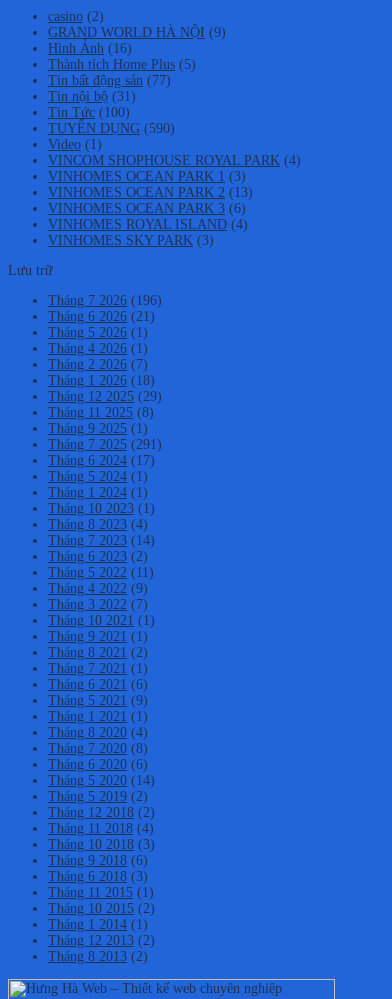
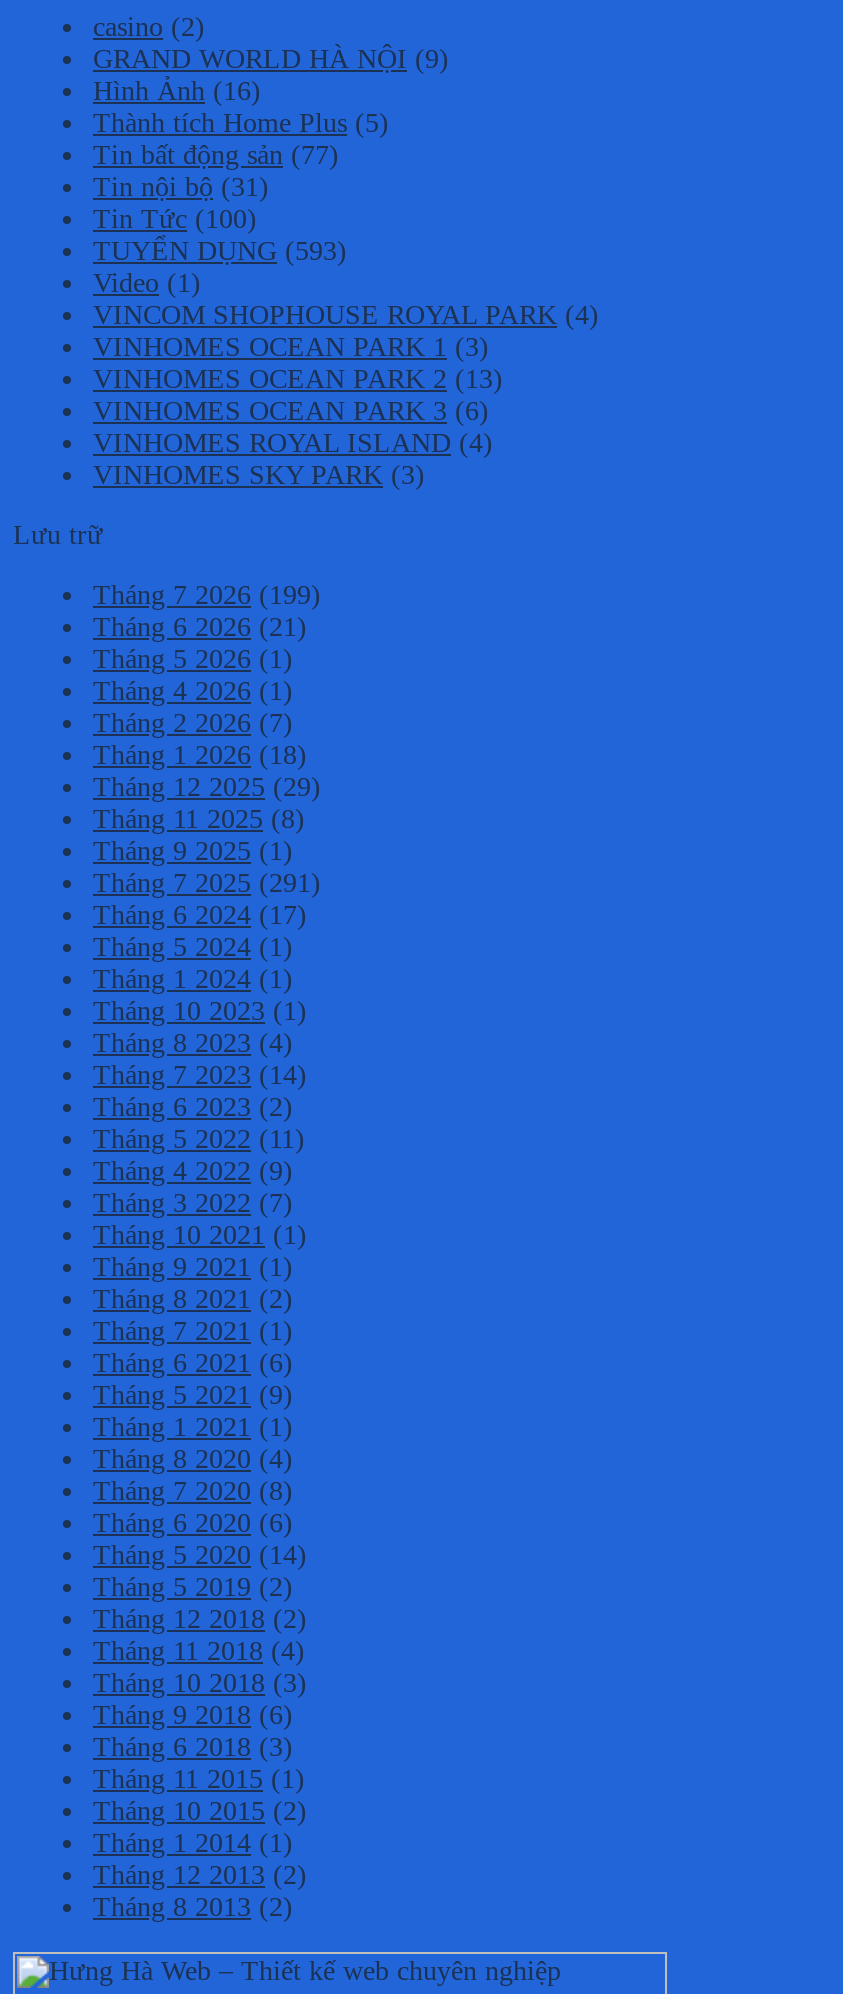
[48,121,175,136] TUYỂN DỤNG (590) -> [93,236,347,266] TUYỂN DỤNG (593)
[48,293,162,308] Tháng 7 2026 (196) -> [93,580,321,610] Tháng 7 2026 (199)

